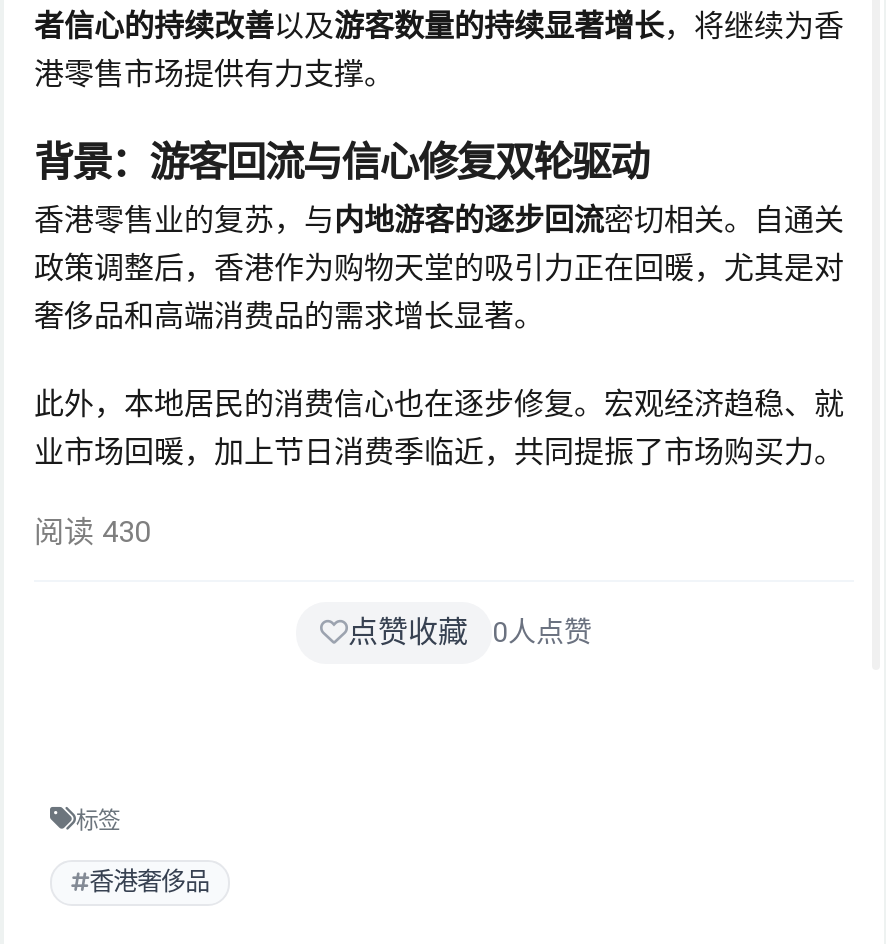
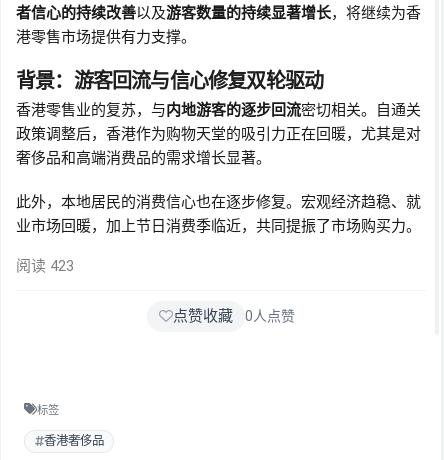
[34,514,150,550] 阅读 430 -> [16,257,74,275] 阅读 423

